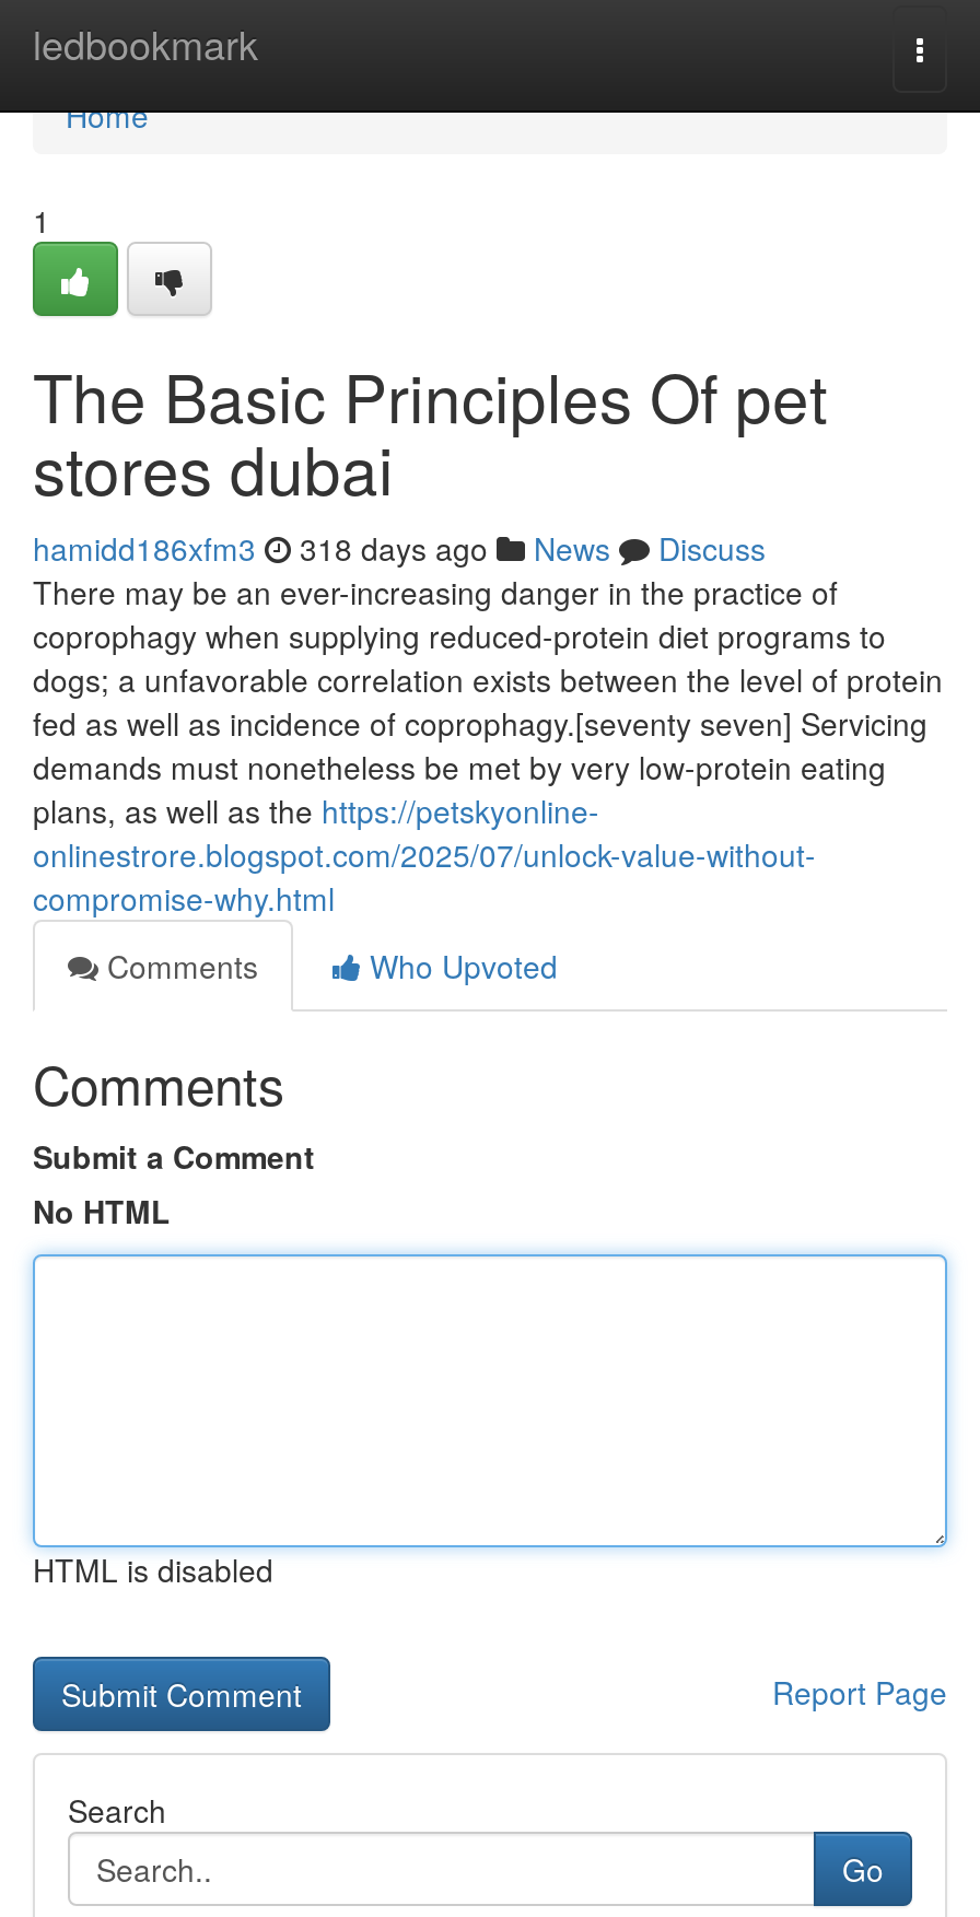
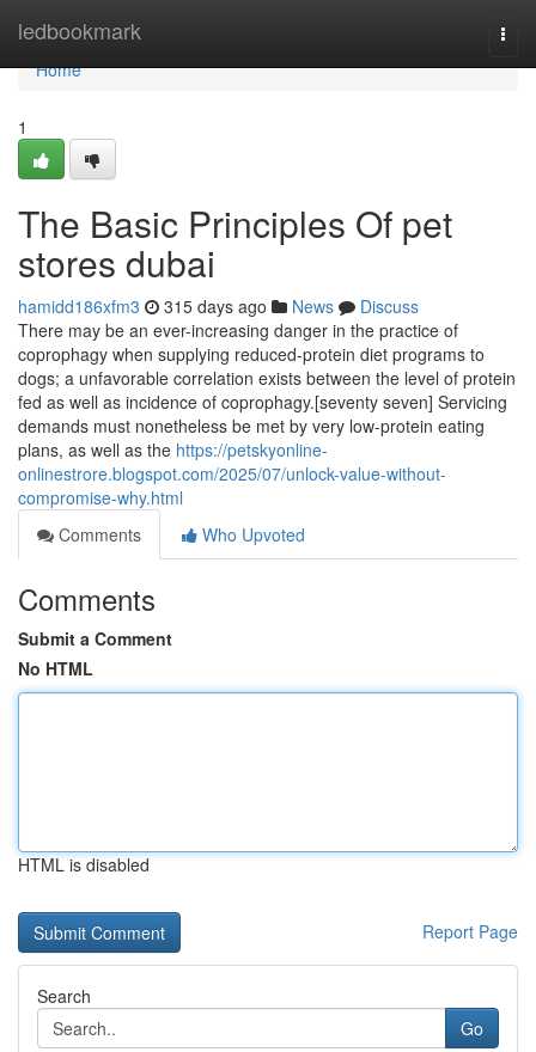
[33,526,766,570] hamidd186xfm3 318 days ago News Discuss -> [18,294,419,318] hamidd186xfm3 315 days ago News Discuss

